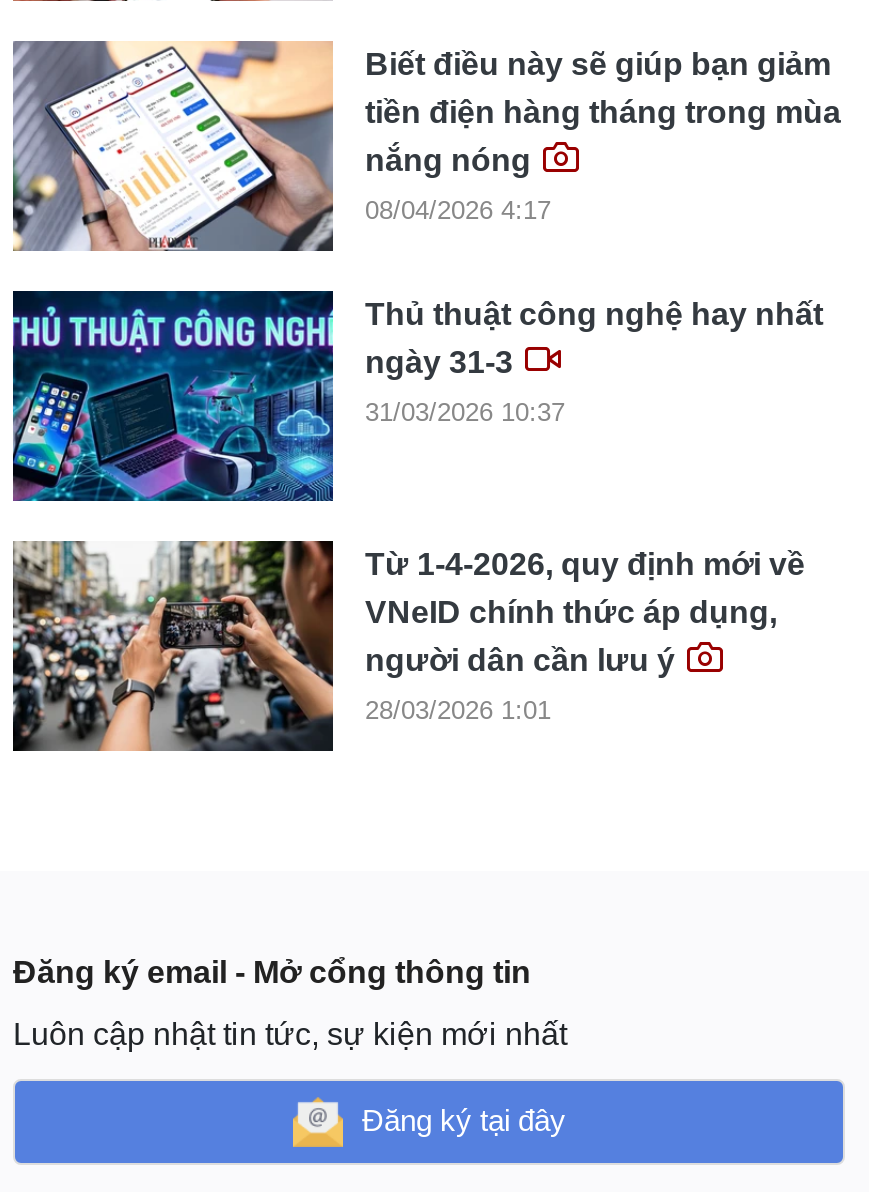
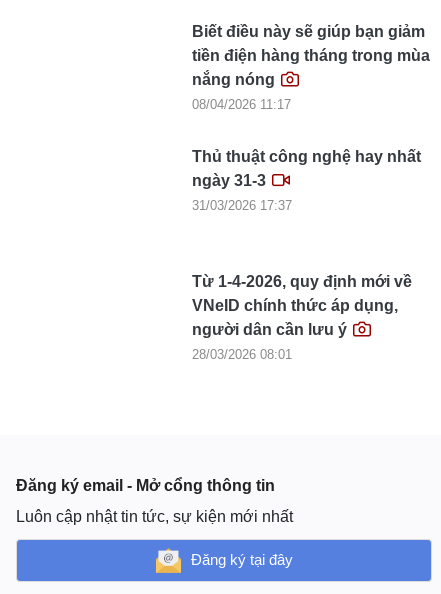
[11,40,335,254] [image] -> none
[365,194,551,224] 08/04/2026 4:17 -> [192,97,291,112] 08/04/2026 11:17
[11,288,335,504] [image] -> none
[365,396,565,426] 31/03/2026 10:37 -> [192,198,292,213] 31/03/2026 17:37
[11,538,335,754] [image] -> none
[365,694,551,724] 28/03/2026 1:01 -> [192,347,292,362] 28/03/2026 08:01

